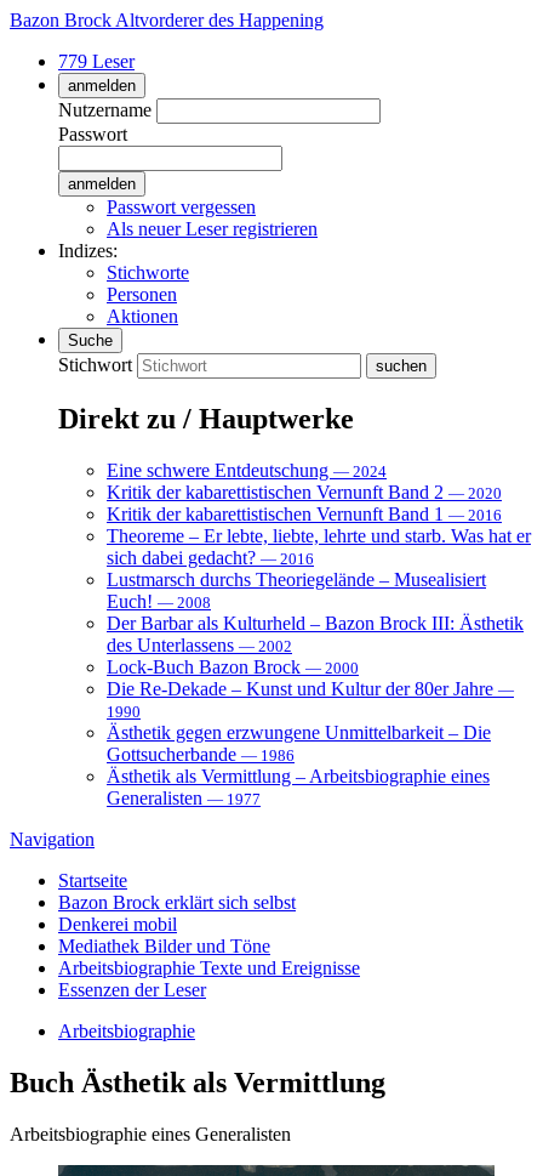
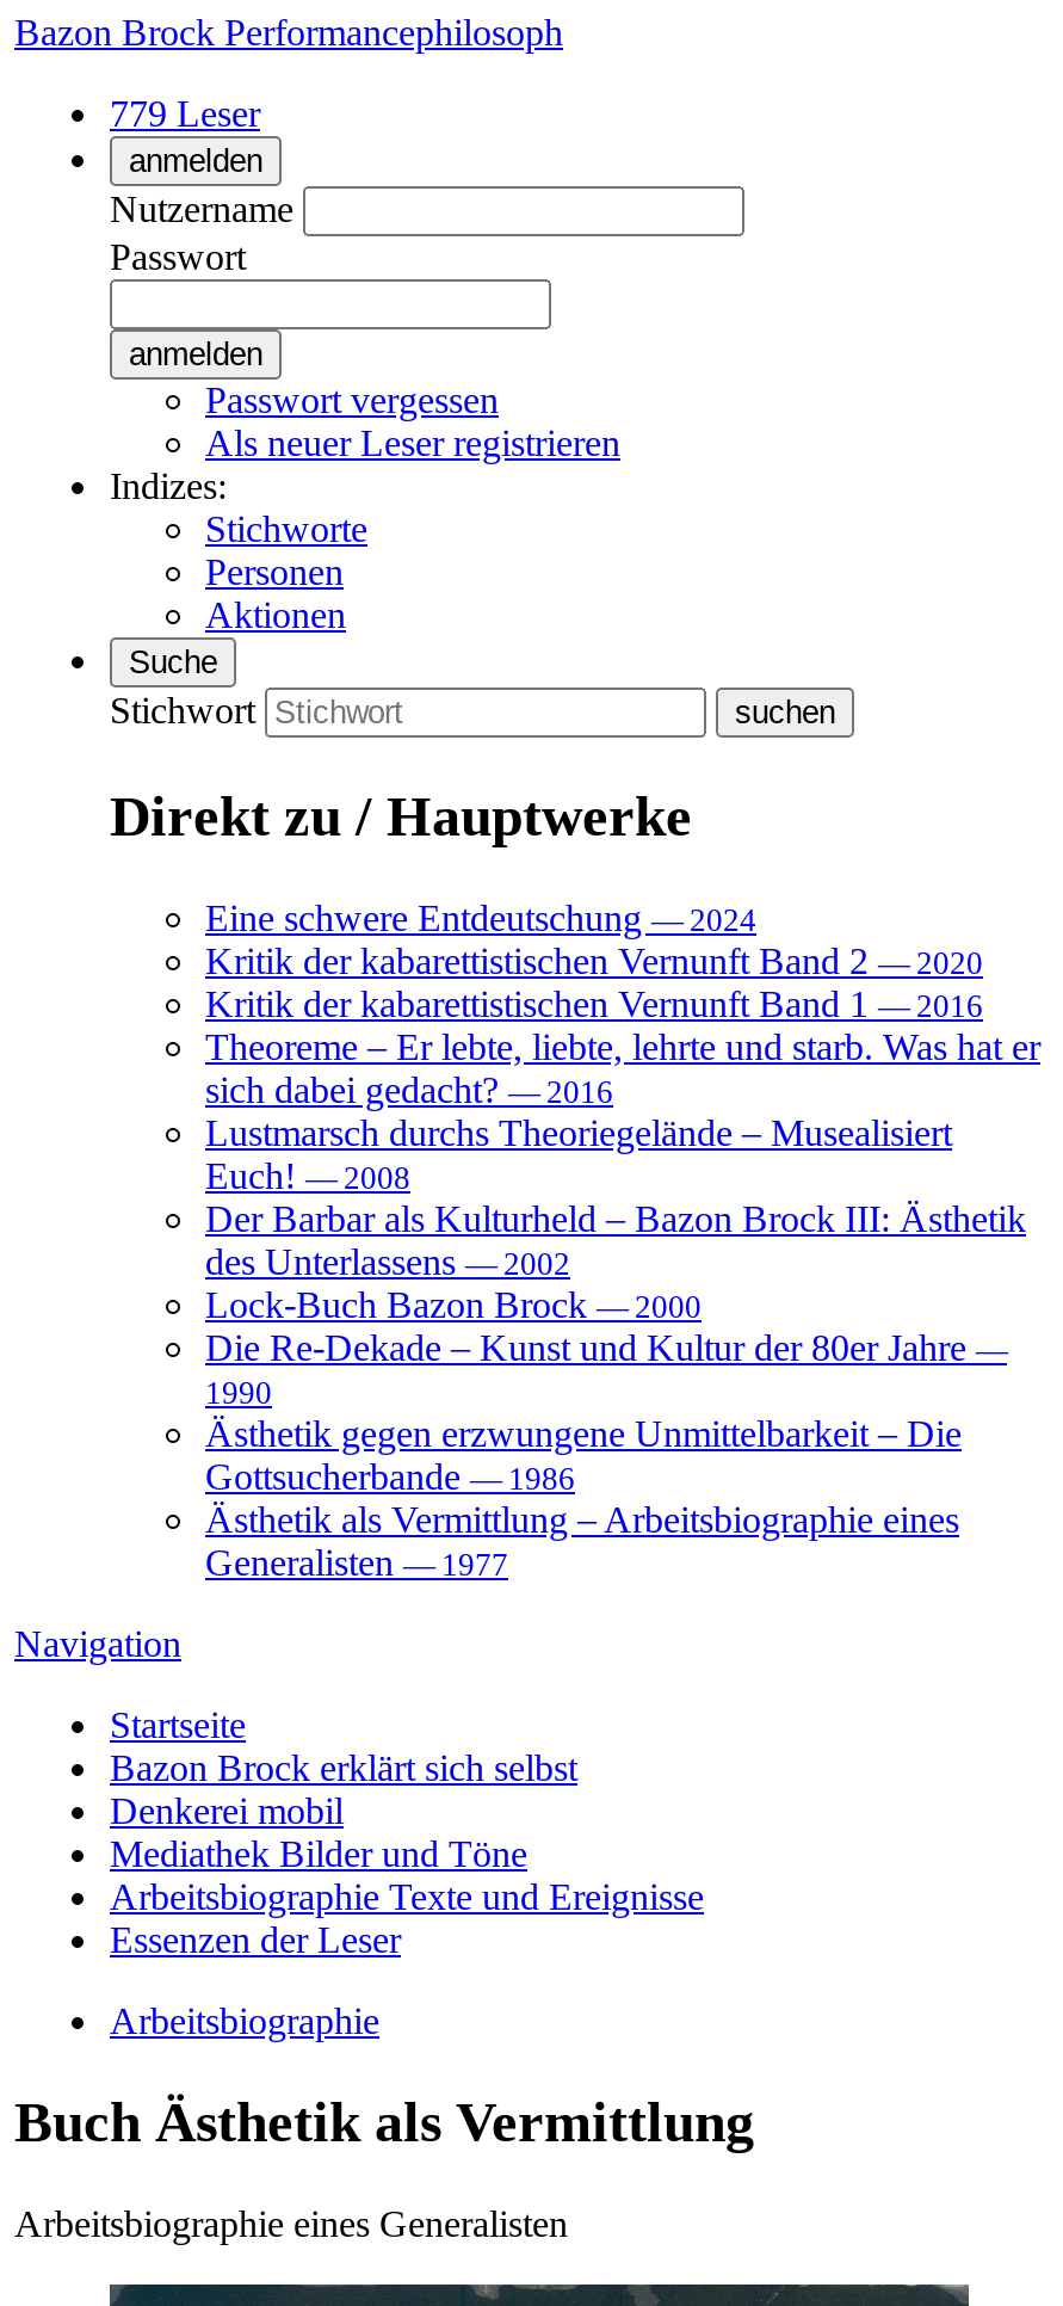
[10,10,324,30] Bazon Brock Altvorderer des Happening -> [14,12,563,53] Bazon Brock Performancephilosoph

